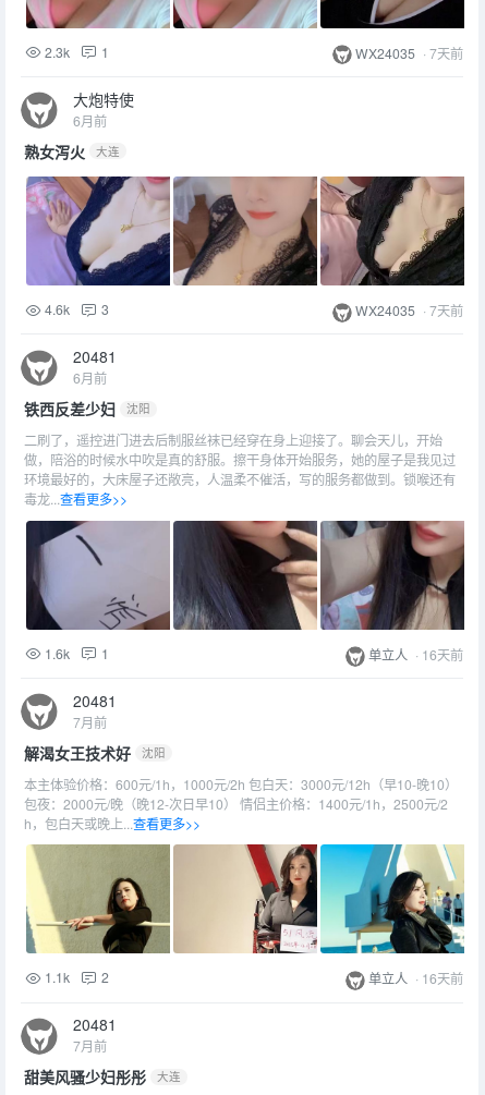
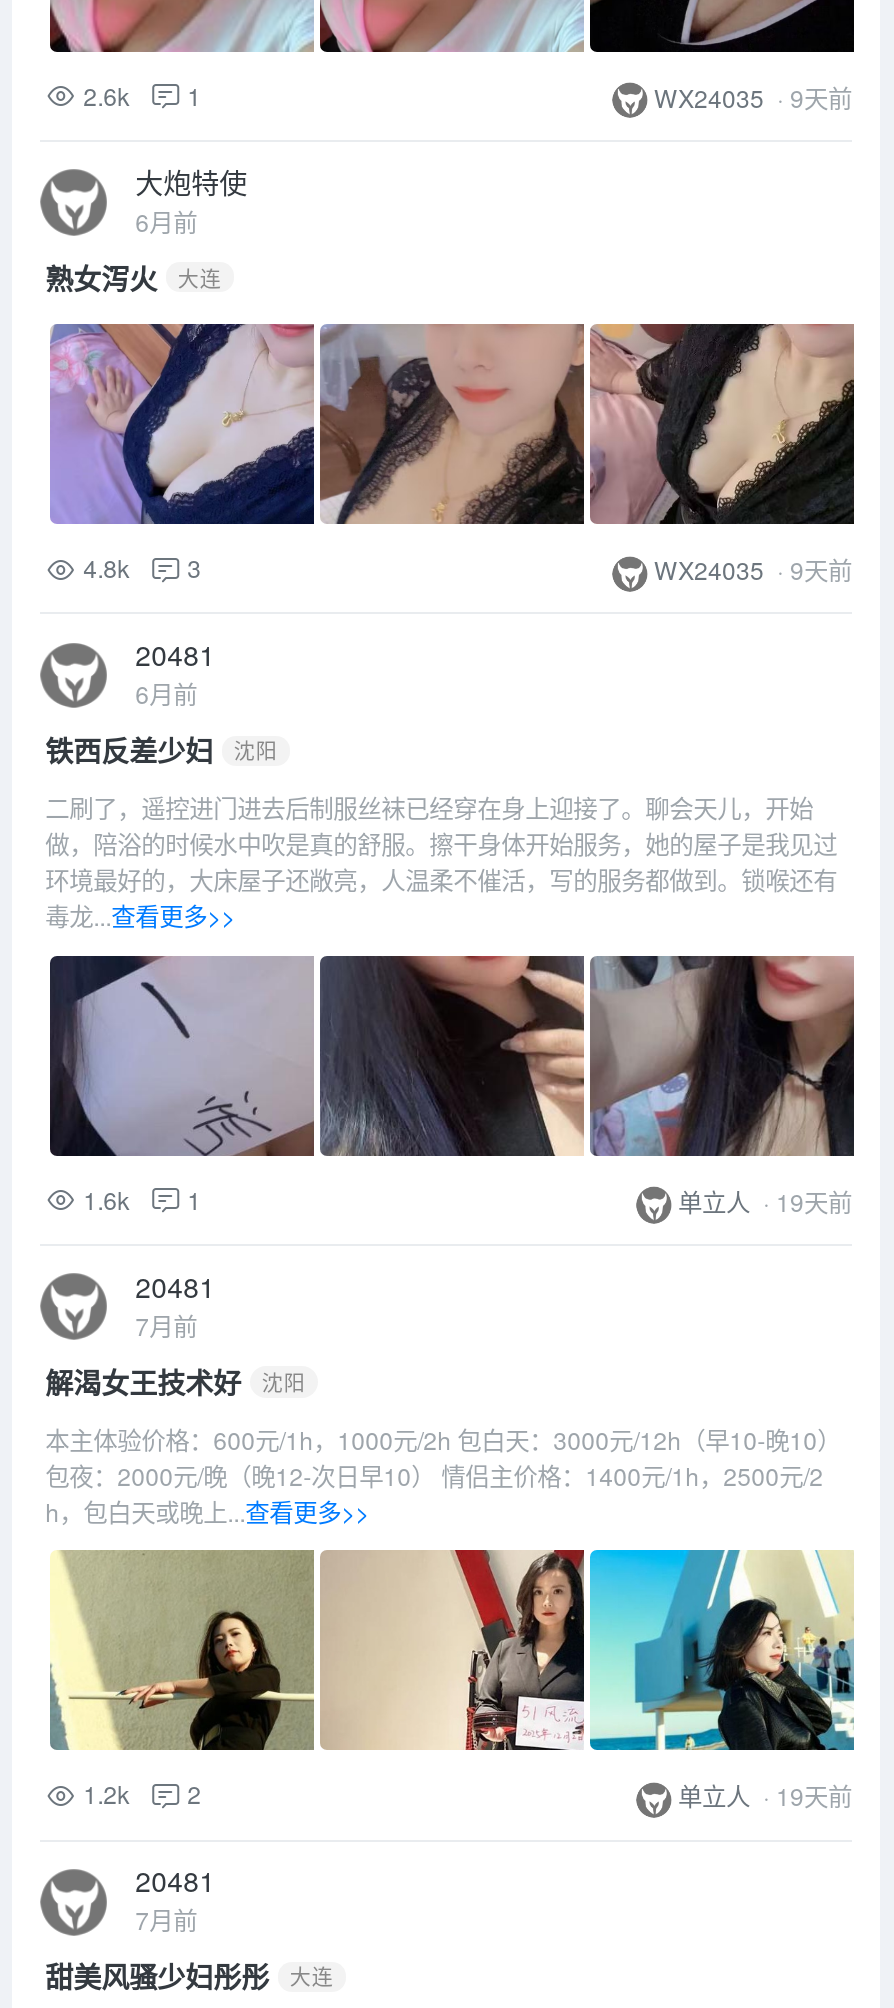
[41,42,109,60] 2.3k 1 -> [77,77,201,111] 2.6k 1
[355,43,463,62] WX24035 · 7天前 -> [654,79,852,113] WX24035 · 9天前
[41,300,109,318] 4.6k 3 -> [77,550,201,584] 4.8k 3
[355,301,463,319] WX24035 · 7天前 -> [654,552,852,586] WX24035 · 9天前
[368,645,463,663] 单立人 · 16天前 -> [678,1184,852,1218] 单立人 · 19天前
[41,968,109,986] 1.1k 2 -> [77,1777,201,1811] 1.2k 2
[368,969,463,988] 单立人 · 16天前 -> [678,1779,852,1813] 单立人 · 19天前

